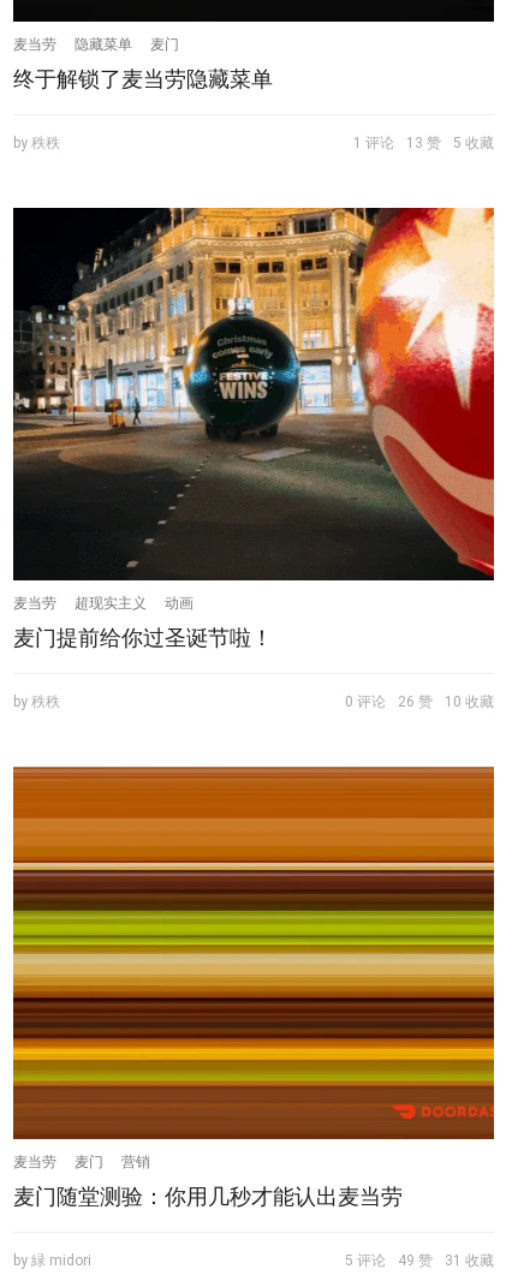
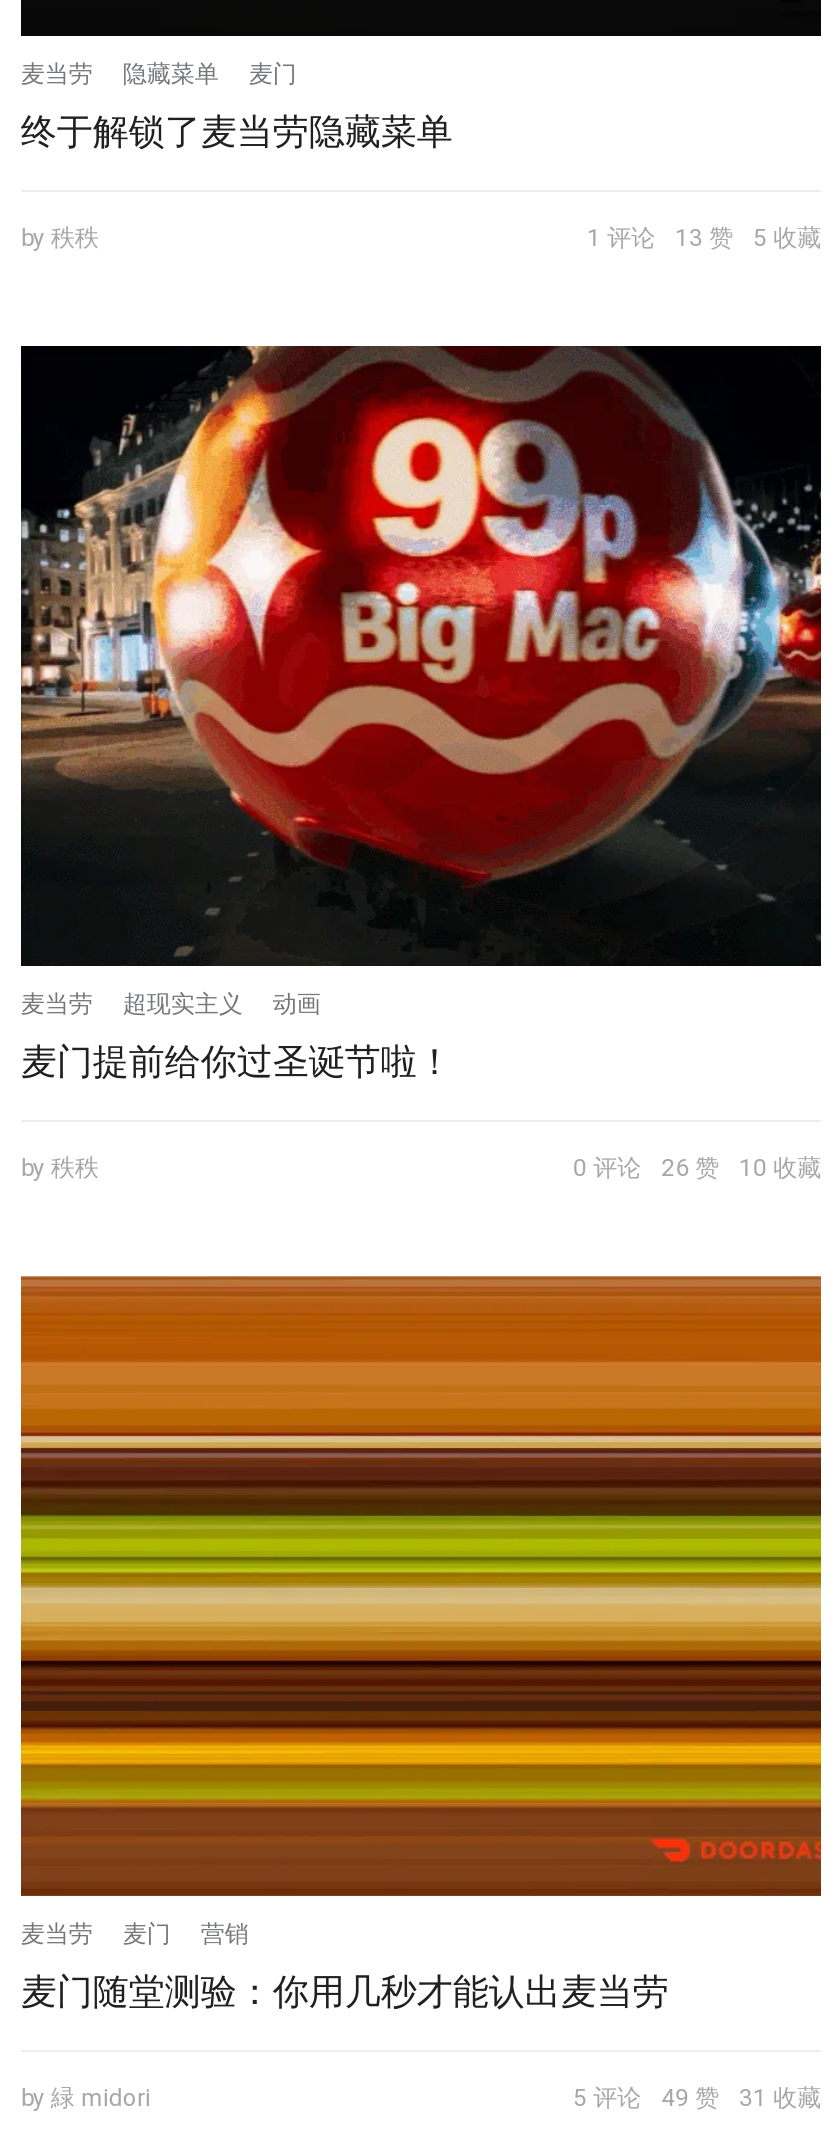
[13,207,495,577] [image] -> [21,344,823,958] [image]

